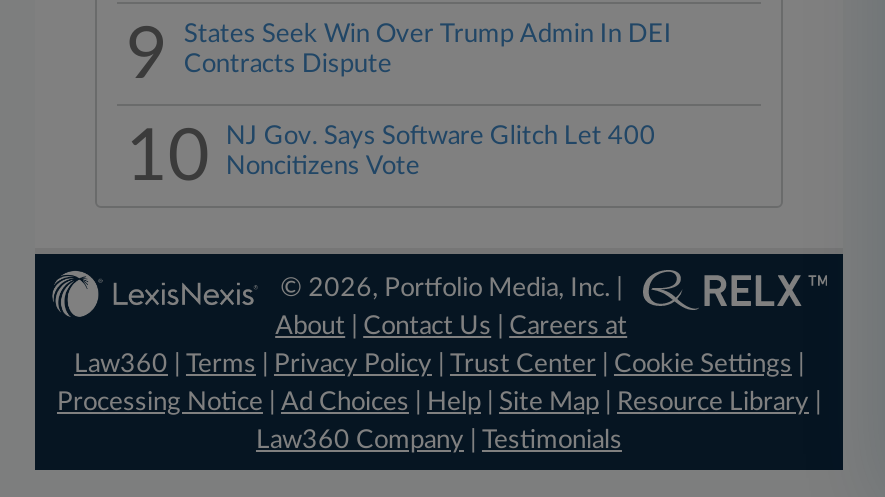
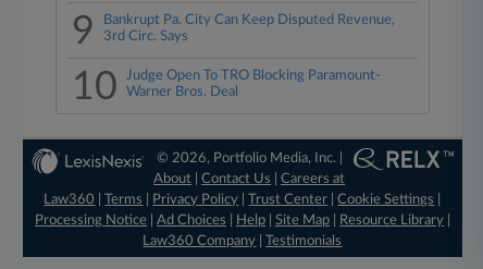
[184,22,672,78] States Seek Win Over Trump Admin In DEI | Contracts Dispute -> [104,13,395,44] Bankrupt Pa. City Can Keep Disputed Revenue, | 3rd Circ. Says
[226,124,656,180] NJ Gov. Says Software Glitch Let 400 | Noncitizens Vote -> [127,69,381,99] Judge Open To TRO Blocking Paramount- | Warner Bros. Deal

